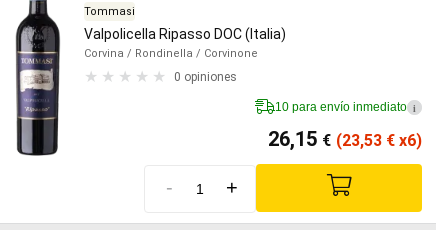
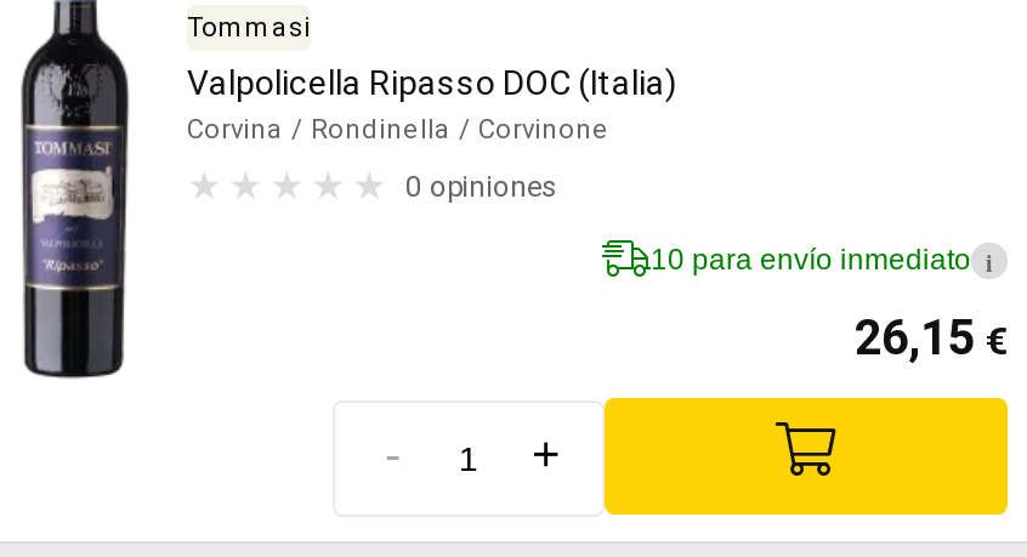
[268,127,422,151] 26,15 € (23,53 €x6) -> [855,308,1008,366] 26,15 €

